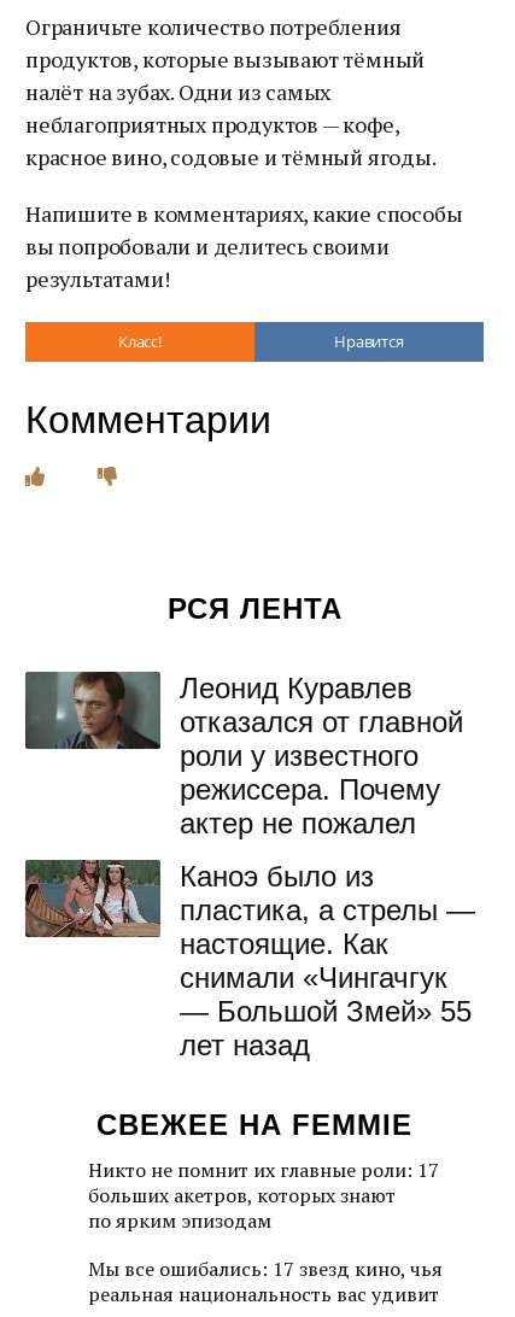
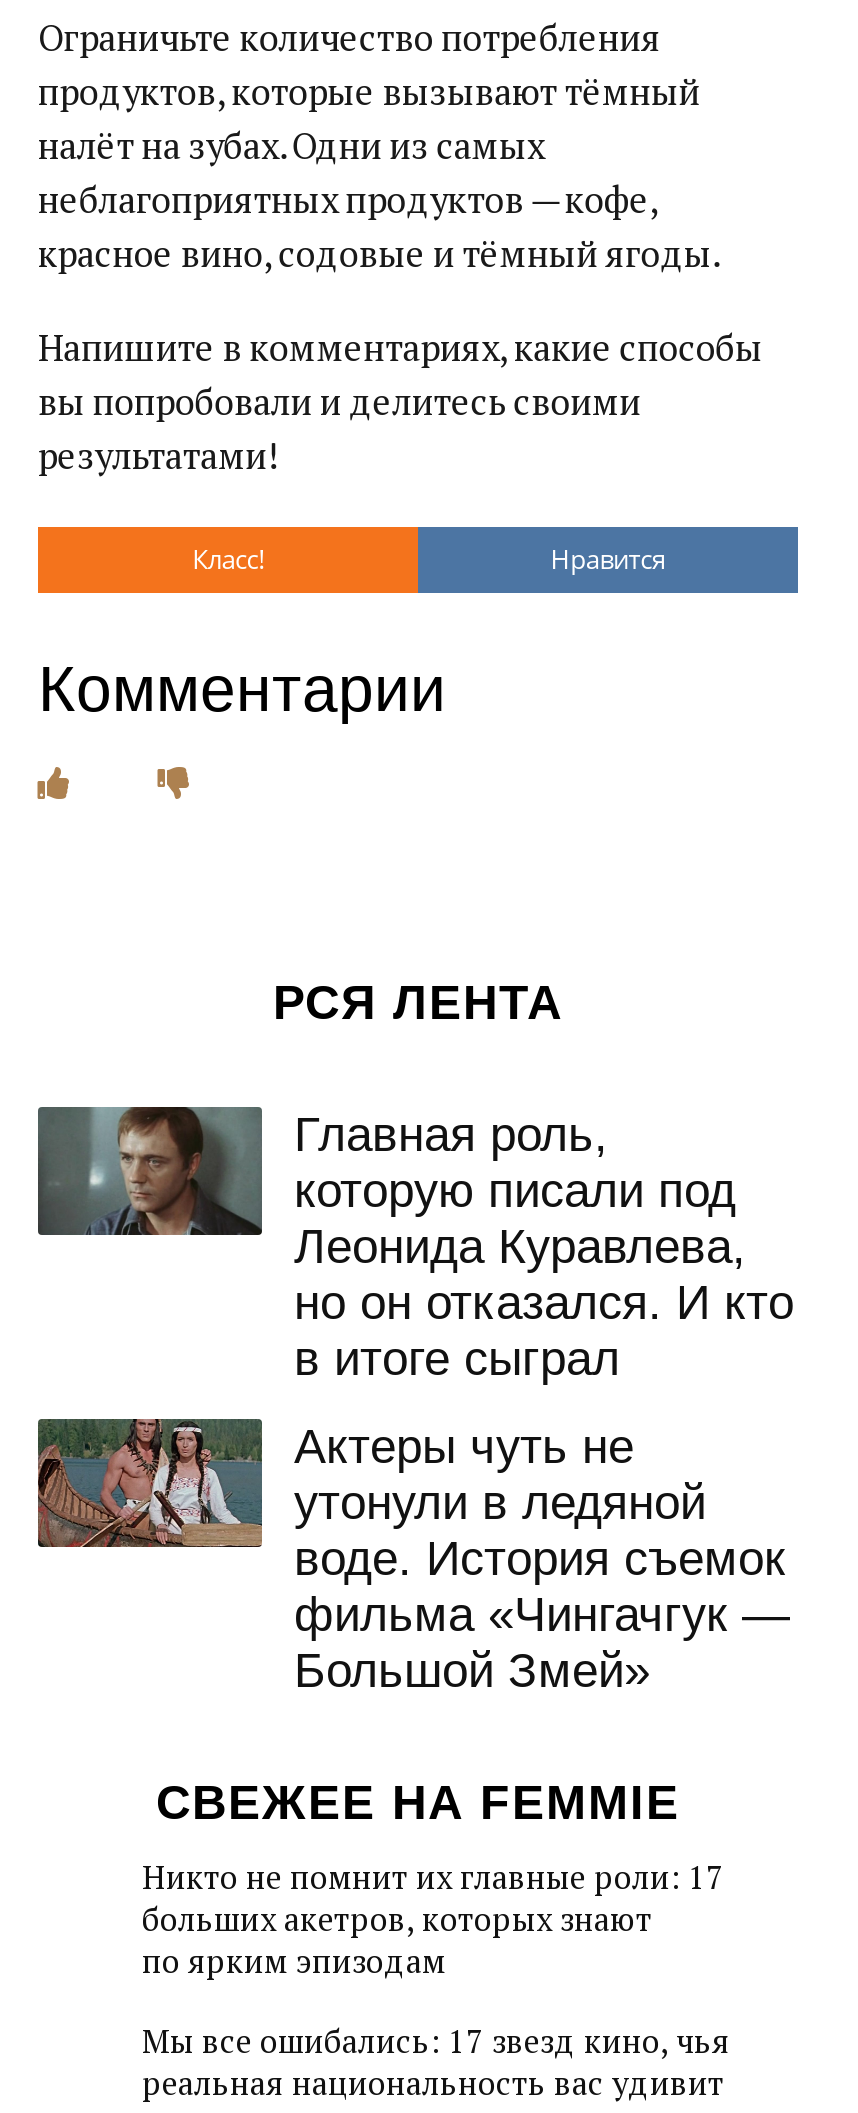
[180,672,463,839] Леонид Куравлев | отказался от главной | роли у известного | режиссера. Почему | актер не пожалел -> [294,1106,794,1384] Главная роль, | которую писали под | Леонида Куравлева, | но он отказался. И кто | в итоге сыграл
[180,860,475,1061] Каноэ было из | пластика, а стрелы — | настоящие. Как | снимали «Чингачгук | — Большой Змей» 55 | лет назад -> [294,1418,790,1696] Актеры чуть не | утонули в ледяной | воде. История съемок | фильма «Чингачгук — | Большой Змей»

